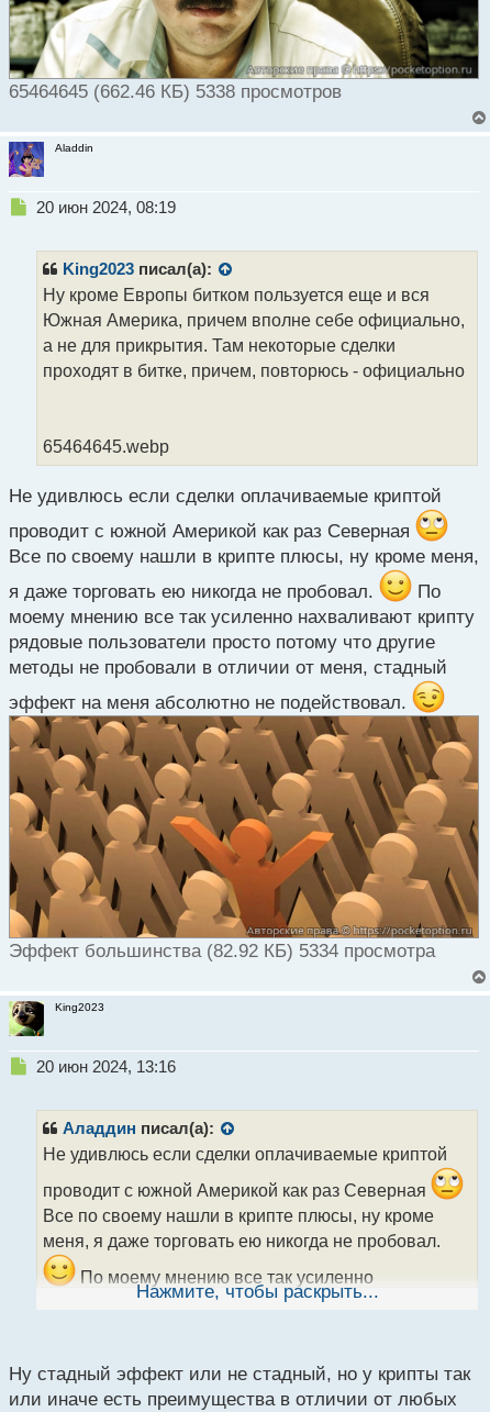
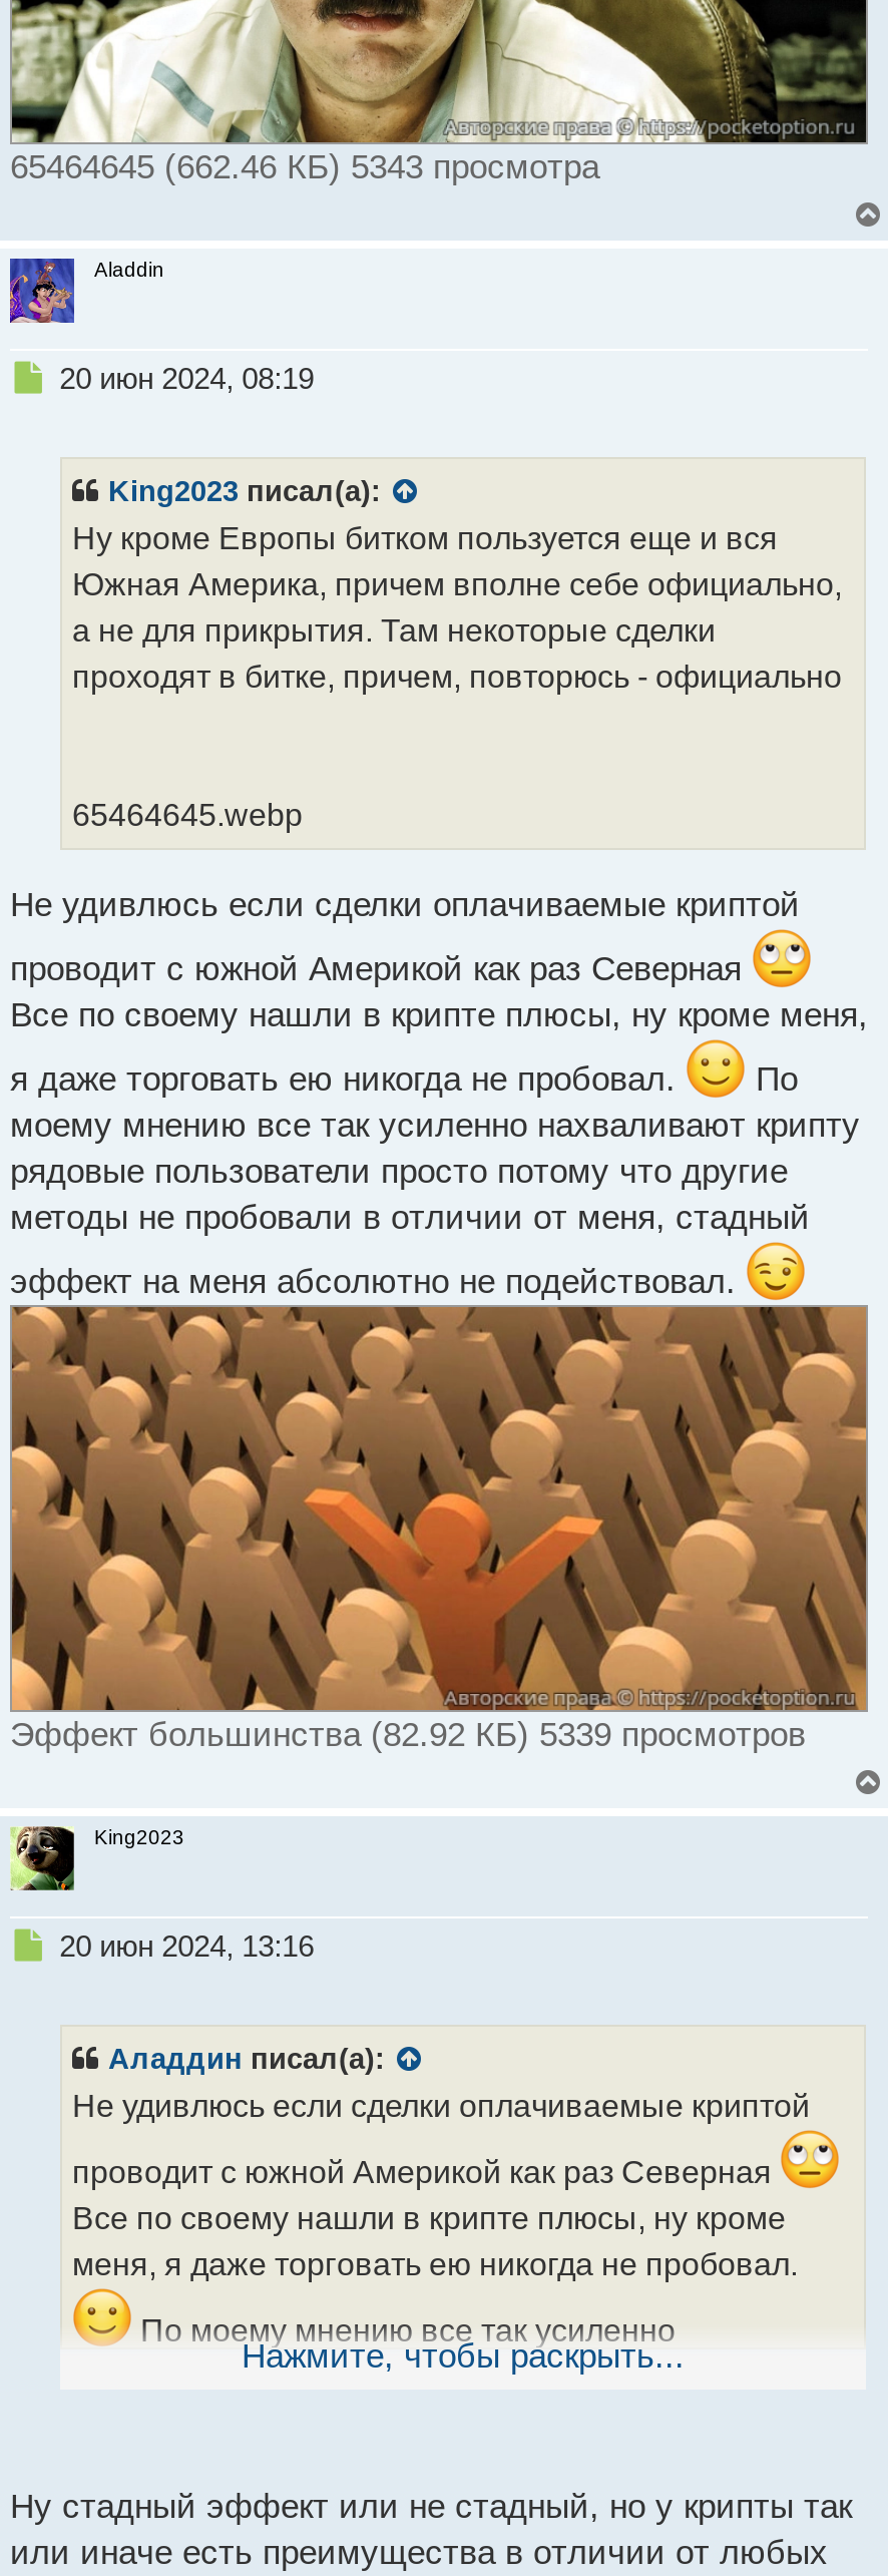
[9,81,342,102] 65464645 (662.46 КБ) 5338 просмотров -> [10,148,599,186] 65464645 (662.46 КБ) 5343 просмотра
[9,940,435,961] Эффект большинства (82.92 КБ) 5334 просмотра -> [10,1715,806,1753] Эффект большинства (82.92 КБ) 5339 просмотров

